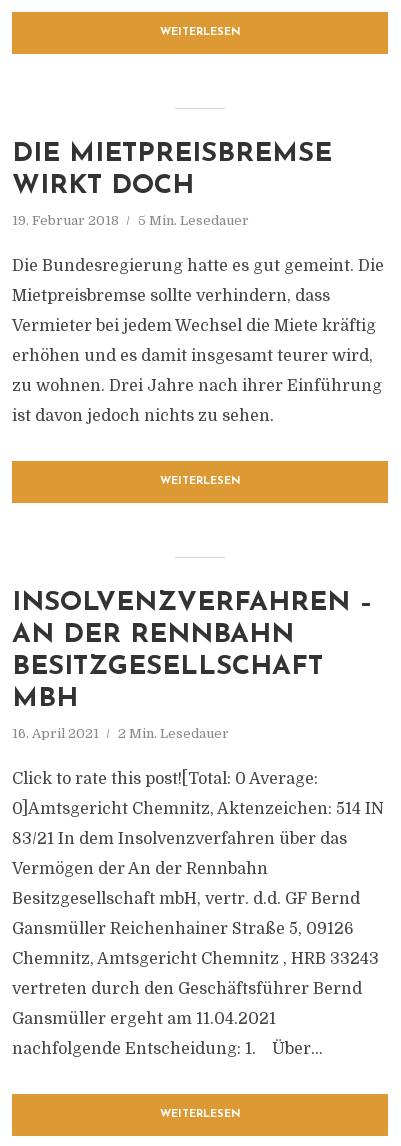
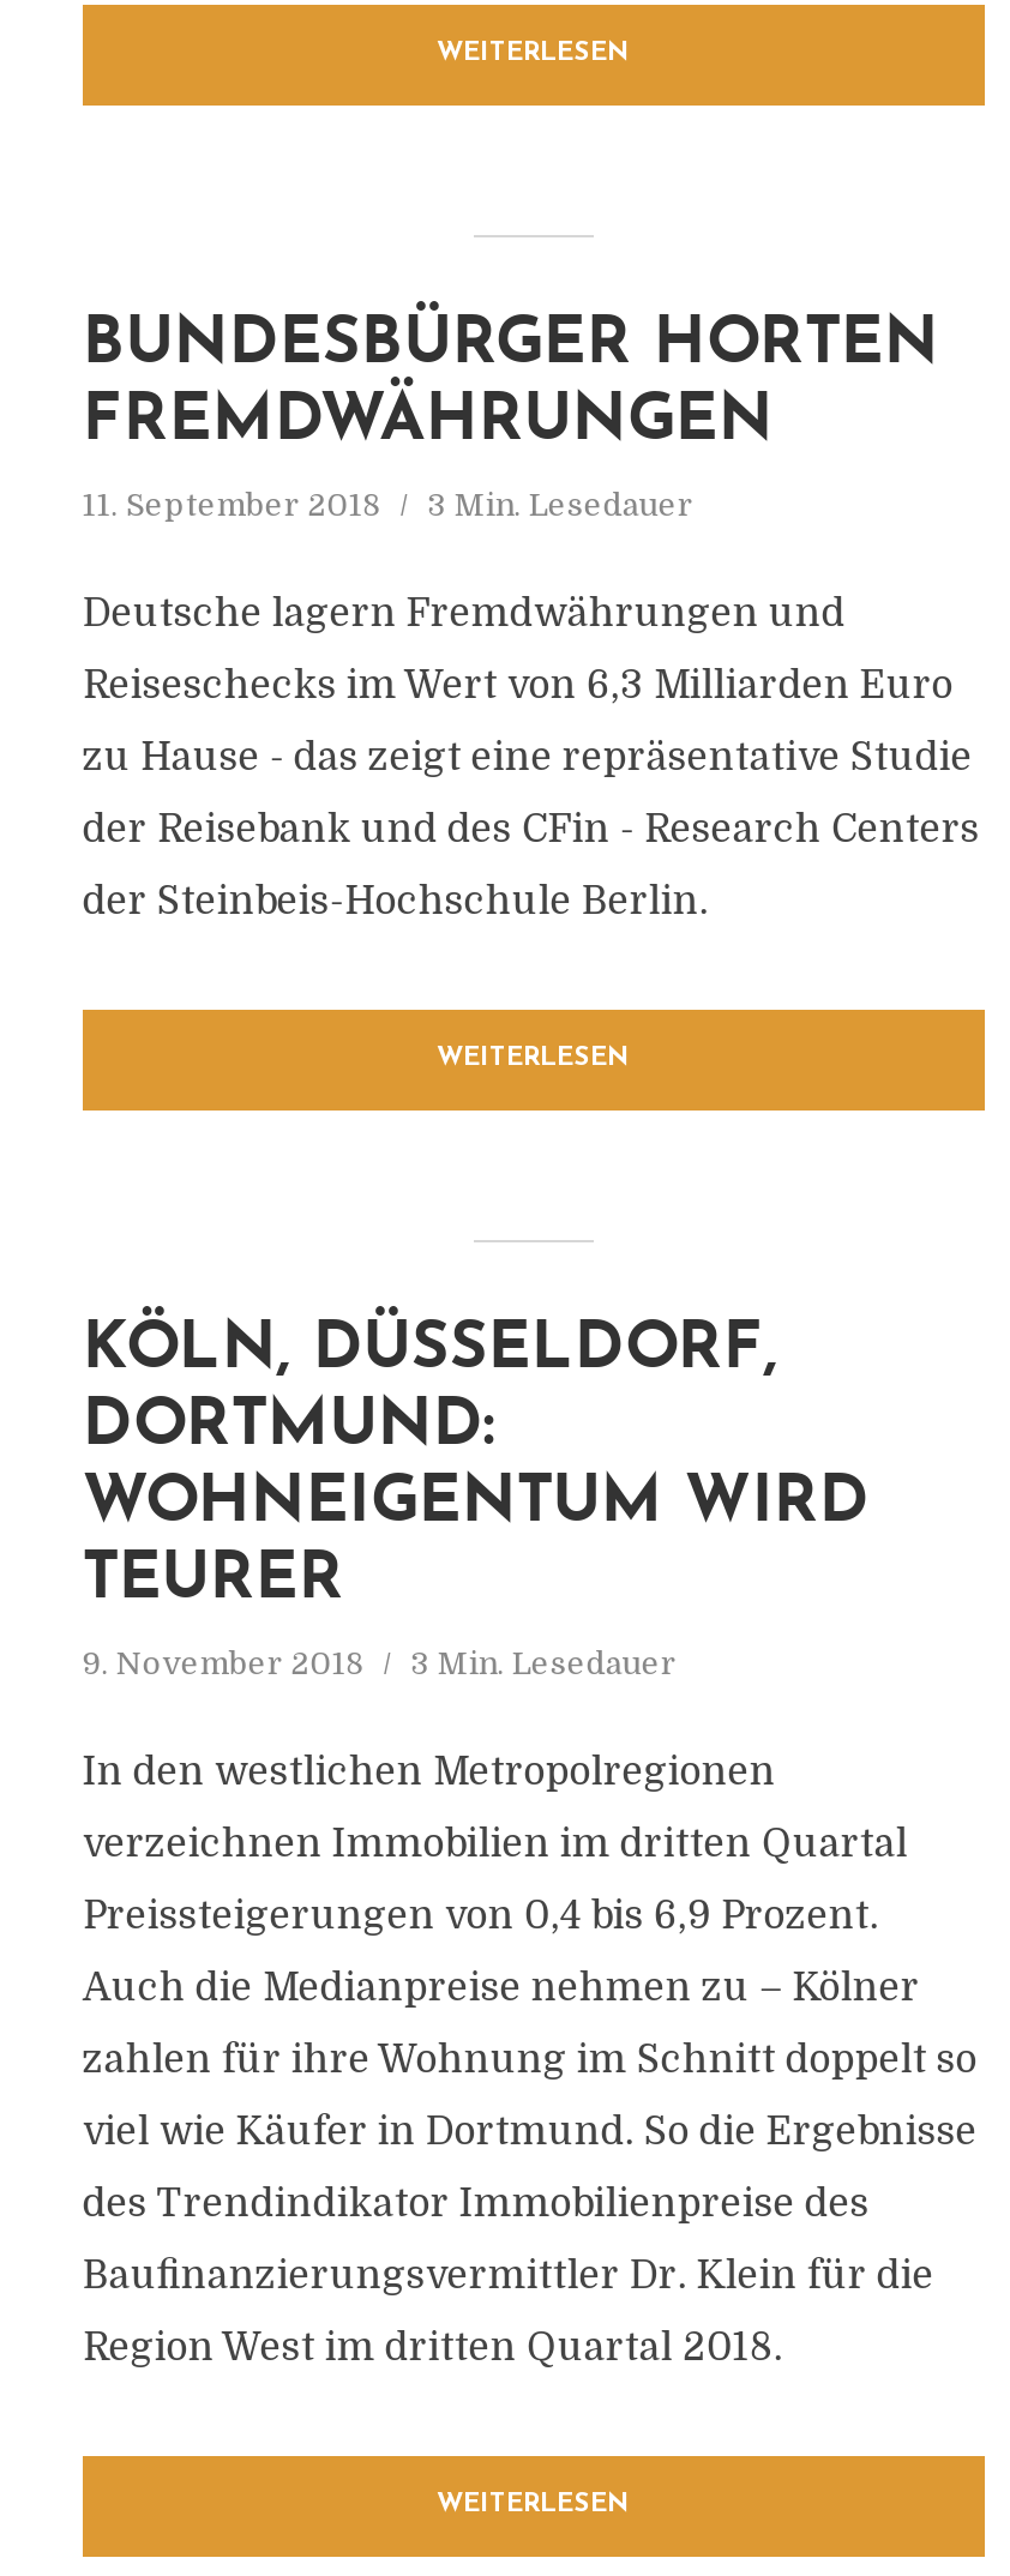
[12,141,384,425] DIE MIETPREISBREMSE | WIRKT DOCH | 19. Februar 2018 | 5 Min. Lesedauer | Die Bundesregierung hatte es gut gemeint. Die | Mietpreisbremse sollte verhindern, dass | Vermieter bei jedem Wechsel die Miete kräftig | erhöhen und es damit insgesamt teurer wird, | zu wohnen. Drei Jahre nach ihrer Einführung | ist davon jedoch nichts zu sehen. -> [82,314,980,923] BUNDESBÜRGER HORTEN | FREMDWÄHRUNGEN | 11. September 2018 | 3 Min. Lesedauer | Deutsche lagern Fremdwährungen und | Reiseschecks im Wert von 6,3 Milliarden Euro | zu Hause - das zeigt eine repräsentative Studie | der Reisebank und des CFin - Research Centers | der Steinbeis-Hochschule Berlin.
[12,590,384,1058] INSOLVENZVERFAHREN – | AN DER RENNBAHN | BESITZGESELLSCHAFT | MBH | 16. April 2021 | 2 Min. Lesedauer | Click to rate this post![Total: 0 Average: | 0]Amtsgericht Chemnitz, Aktenzeichen: 514 IN | 83/21 In dem Insolvenzverfahren über das | Vermögen der An der Rennbahn | Besitzgesellschaft mbH, vertr. d.d. GF Bernd | Gansmüller Reichenhainer Straße 5, 09126 | Chemnitz, Amtsgericht Chemnitz , HRB 33243 | vertreten durch den Geschäftsführer Bernd | Gansmüller ergeht am 11.04.2021 | nachfolgende Entscheidung: 1. Über... -> [82,1319,977,2370] KÖLN, DÜSSELDORF, | DORTMUND: | WOHNEIGENTUM WIRD | TEURER | 9. November 2018 | 3 Min. Lesedauer | In den westlichen Metropolregionen | verzeichnen Immobilien im dritten Quartal | Preissteigerungen von 0,4 bis 6,9 Prozent. | Auch die Medianpreise nehmen zu – Kölner | zahlen für ihre Wohnung im Schnitt doppelt so | viel wie Käufer in Dortmund. So die Ergebnisse | des Trendindikator Immobilienpreise des | Baufinanzierungsvermittler Dr. Klein für die | Region West im dritten Quartal 2018.

